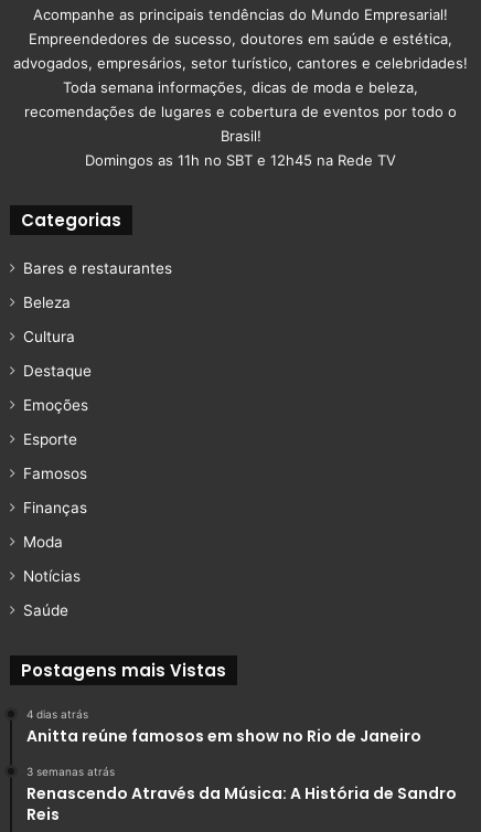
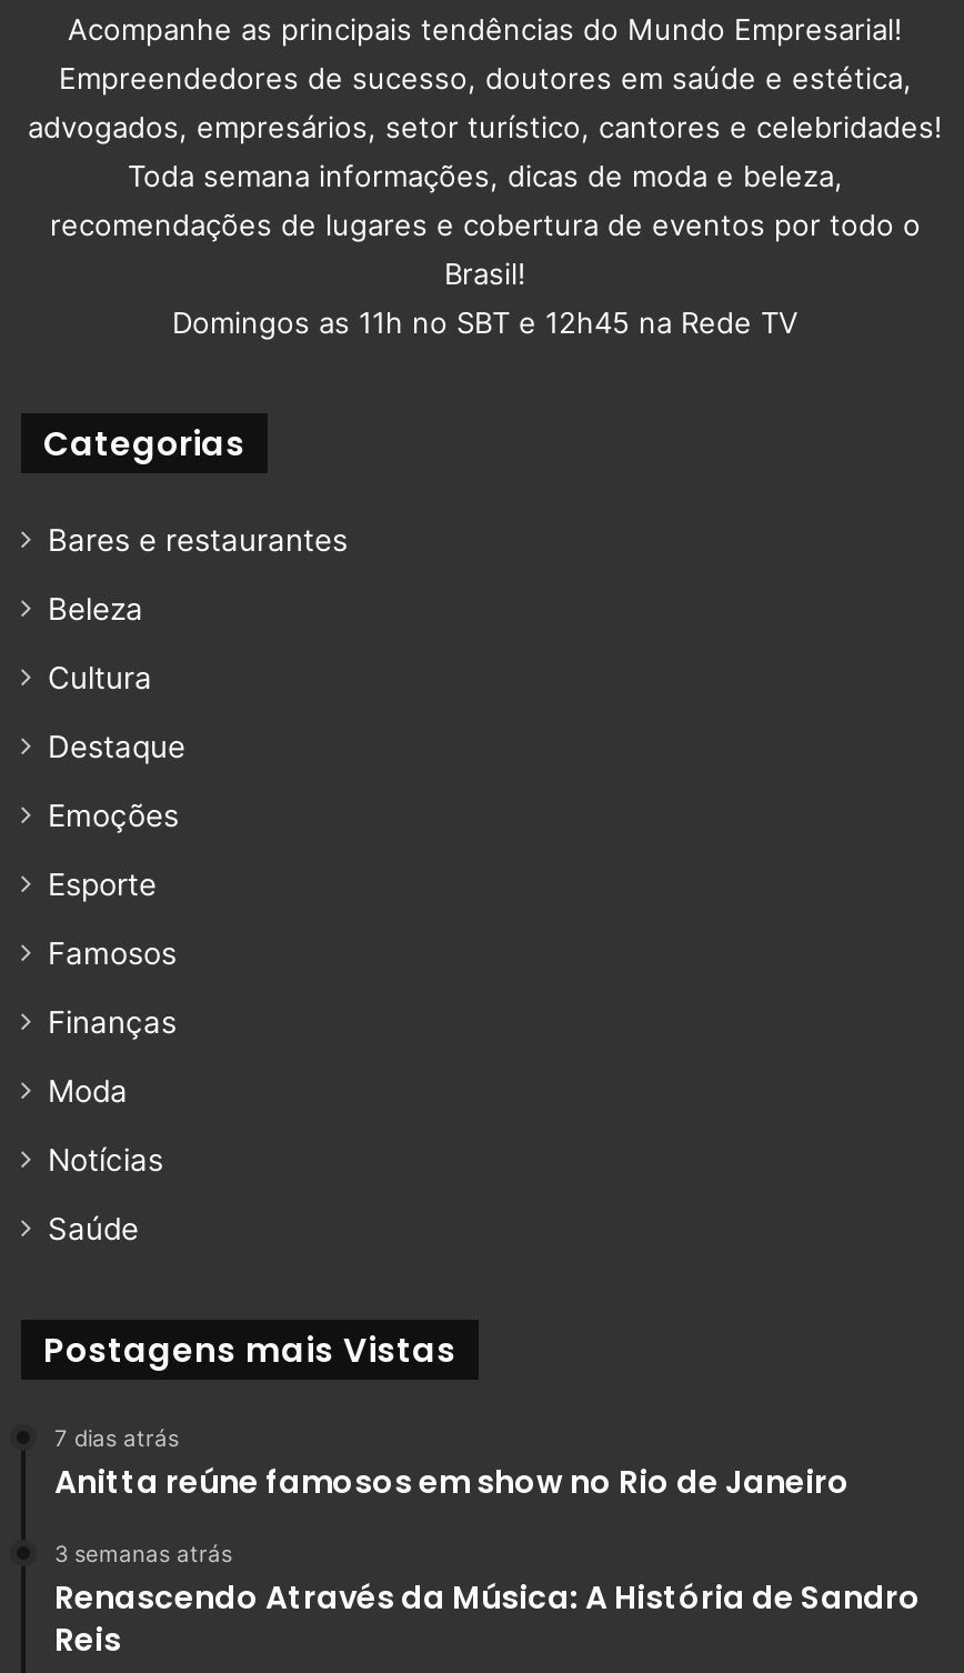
[26,707,88,720] 4 dias atrás -> [54,1424,179,1451] 7 dias atrás

